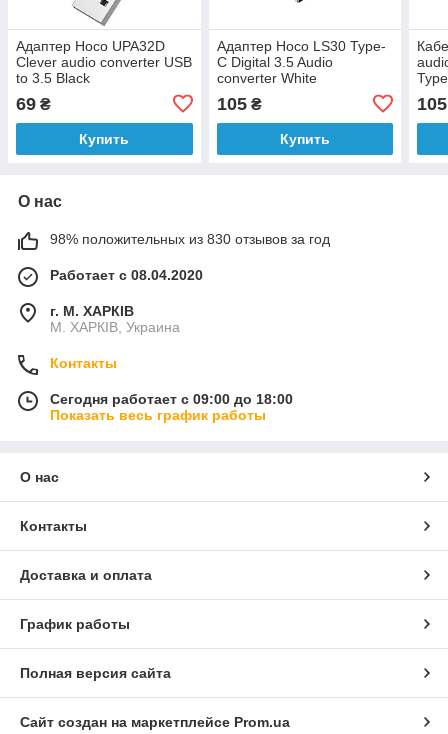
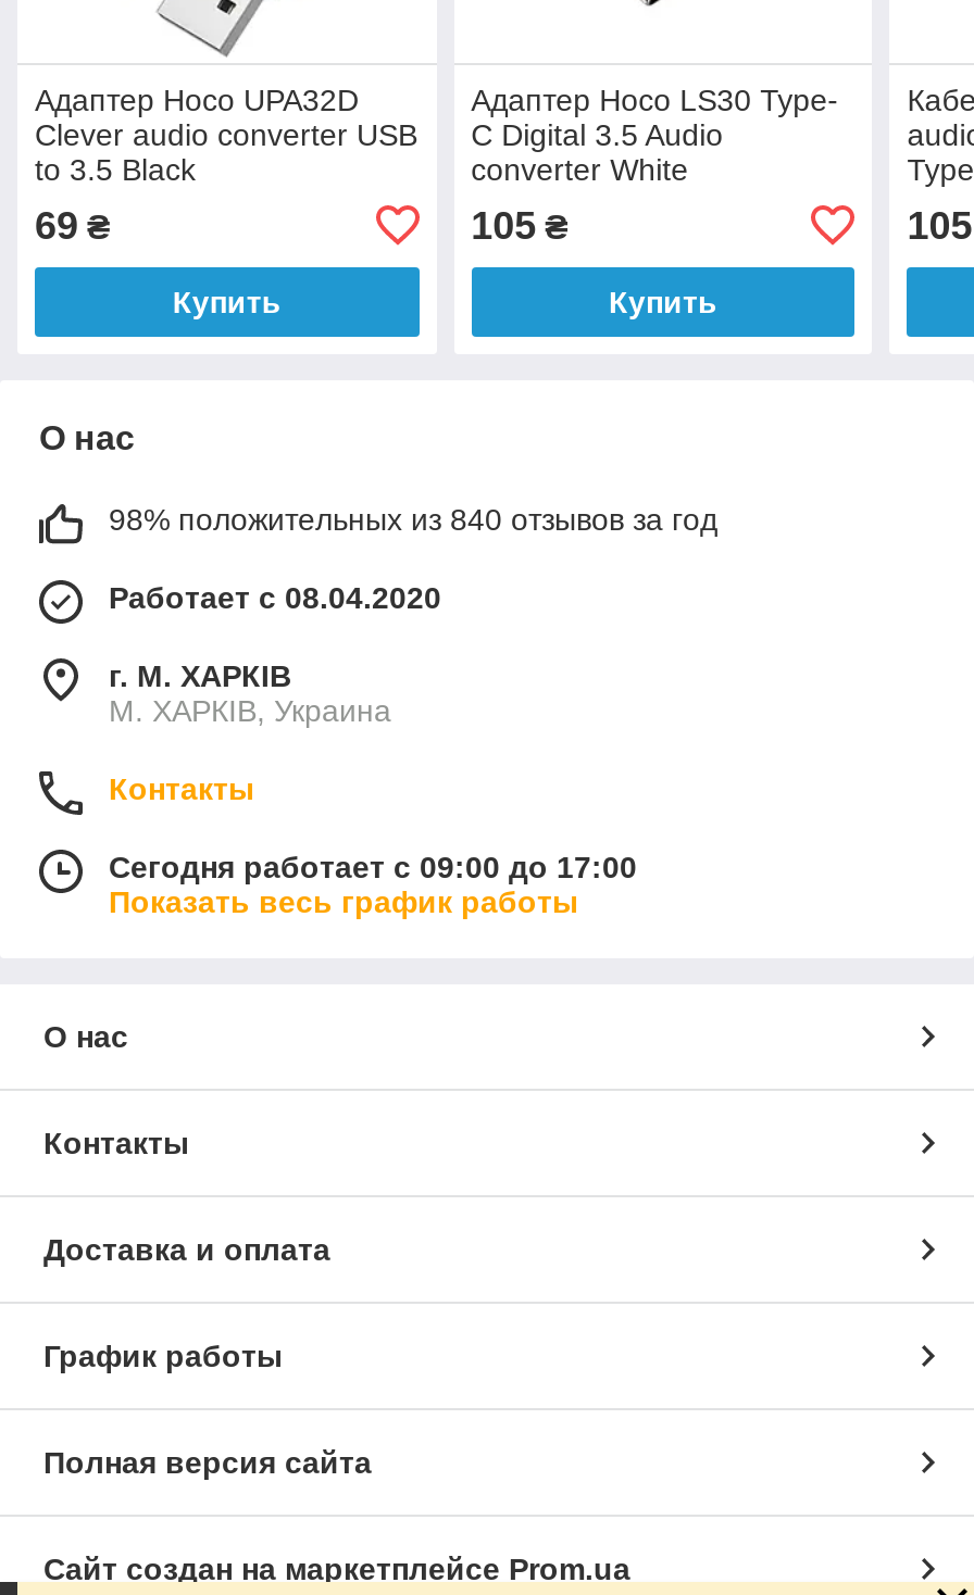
[50,231,330,247] 98% положительных из 830 отзывов за год -> [109,502,717,536] 98% положительных из 840 отзывов за год
[50,391,293,407] Сегодня работает с 09:00 до 18:00 -> [109,849,637,884] Сегодня работает с 09:00 до 17:00

